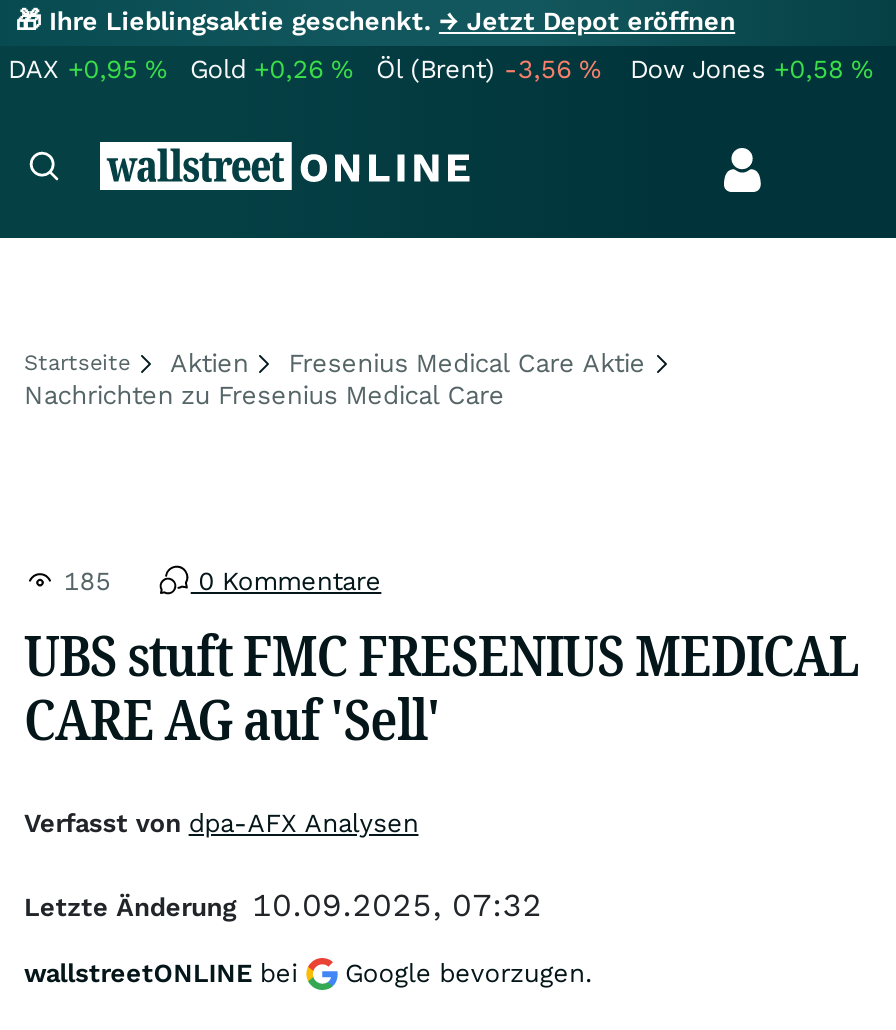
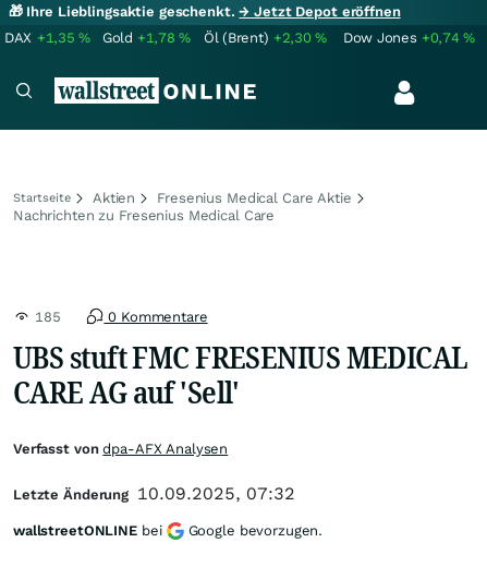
[8,54,166,84] DAX +0,95% -> [4,29,91,46] DAX +1,35%
[190,54,352,84] Gold +0,26% -> [102,29,191,46] Gold +1,78%
[376,54,600,84] Öl (Brent) -3,56% -> [204,29,327,46] Öl (Brent) +2,30%
[630,54,872,84] Dow Jones +0,58% -> [343,29,475,46] Dow Jones +0,74%

